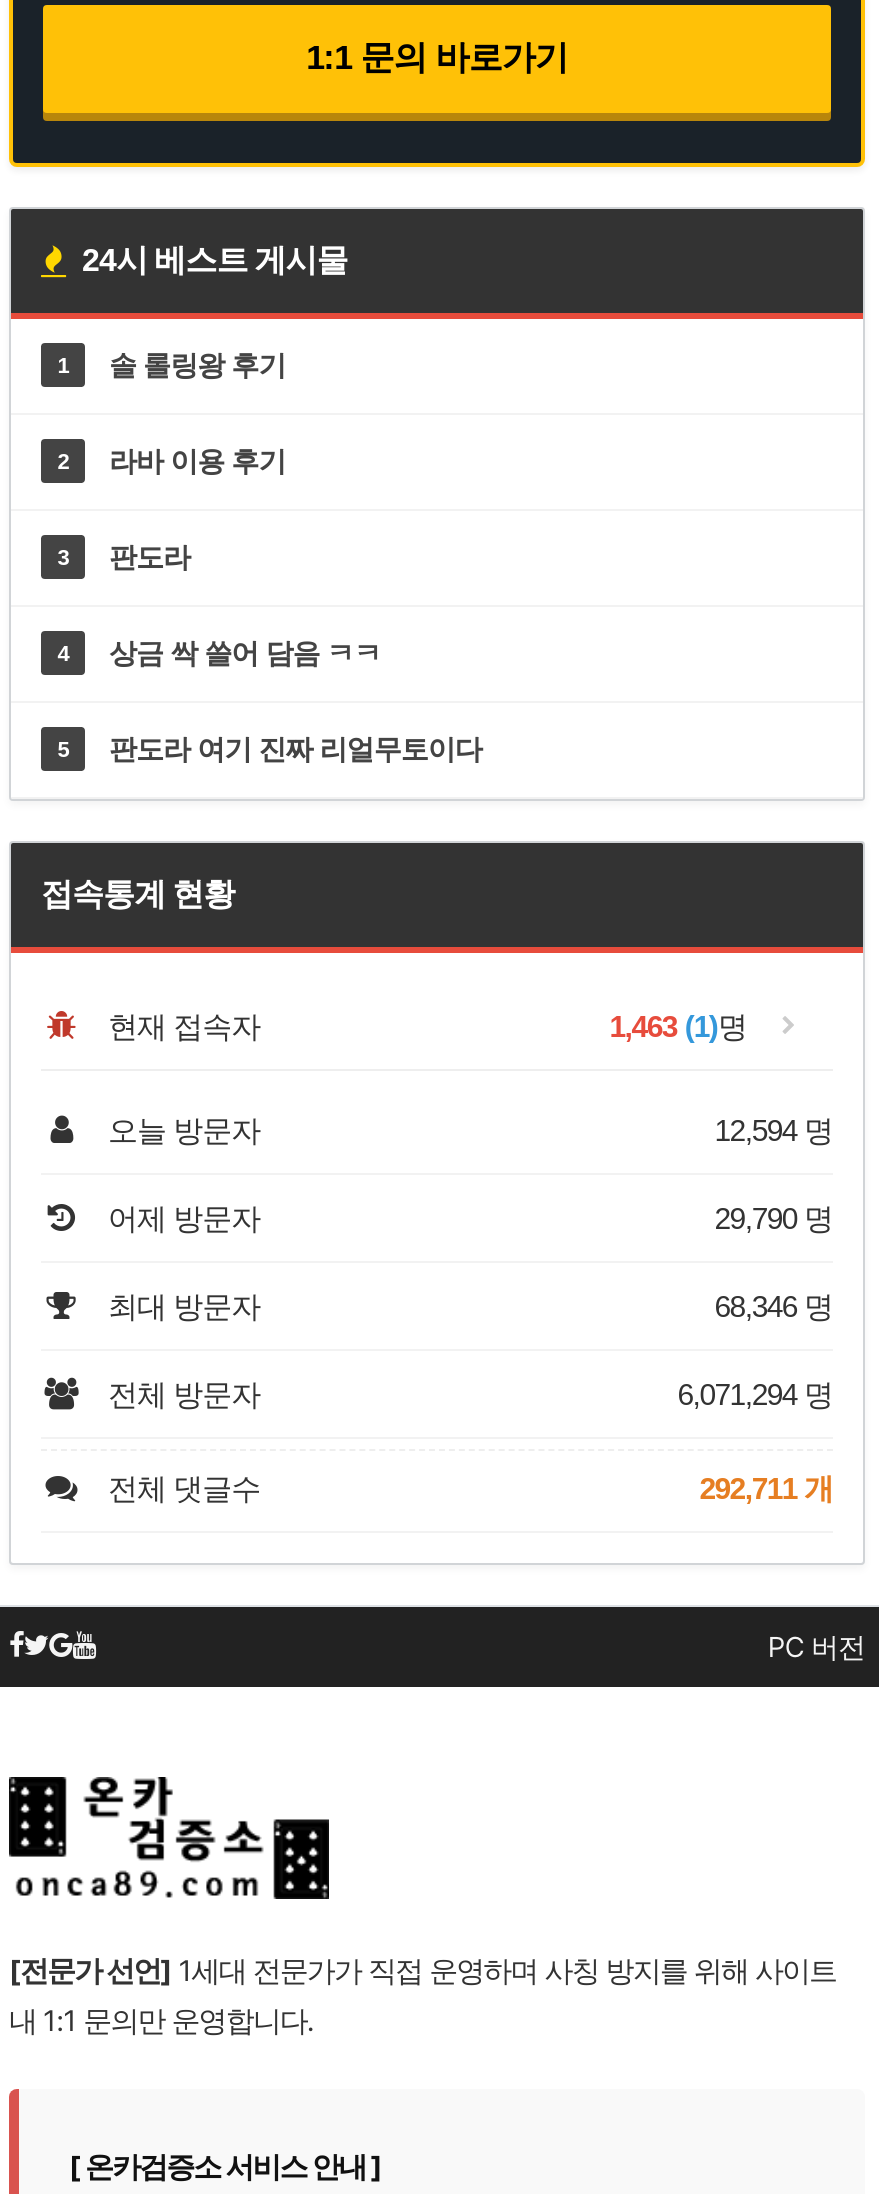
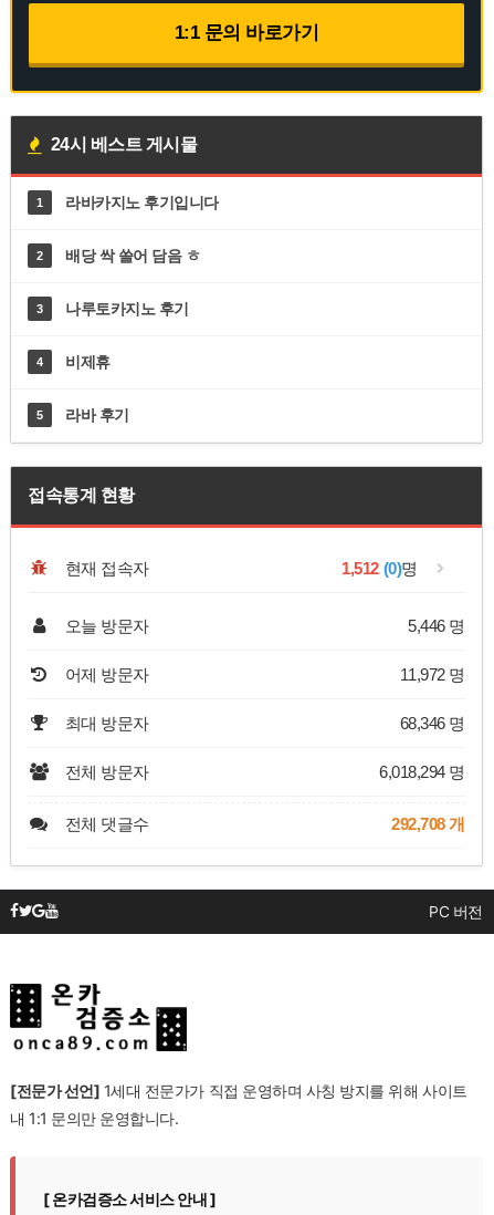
[109,348,285,380] 솔 롤링왕 후기 -> [65,193,219,211] 라바카지노 후기입니다
[109,444,285,476] 라바 이용 후기 -> [65,246,200,264] 배당 싹 쓸어 담음 ㅎ
[109,540,190,572] 판도라 -> [65,300,189,317] 나루토카지노 후기
[109,636,381,668] 상금 싹 쓸어 담음 ㅋㅋ -> [65,353,110,370] 비제휴
[109,732,482,764] 판도라 여기 진짜 리얼무토이다 -> [65,406,129,423] 라바 후기
[609,1008,747,1042] 1,463 (1)명 -> [342,558,418,577] 1,512 (0)명
[715,1112,833,1146] 12,594 명 -> [408,616,465,635] 5,446 명
[715,1200,833,1234] 29,790 명 -> [400,665,465,684] 11,972 명
[677,1376,833,1410] 6,071,294 명 -> [379,762,465,781] 6,018,294 명
[699,1470,833,1504] 292,711 개 -> [391,814,465,833] 292,708 개

